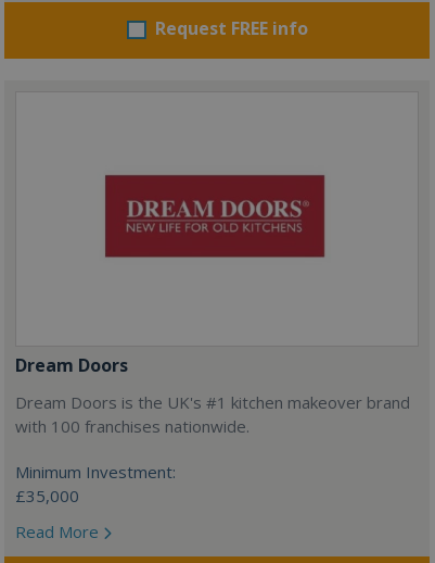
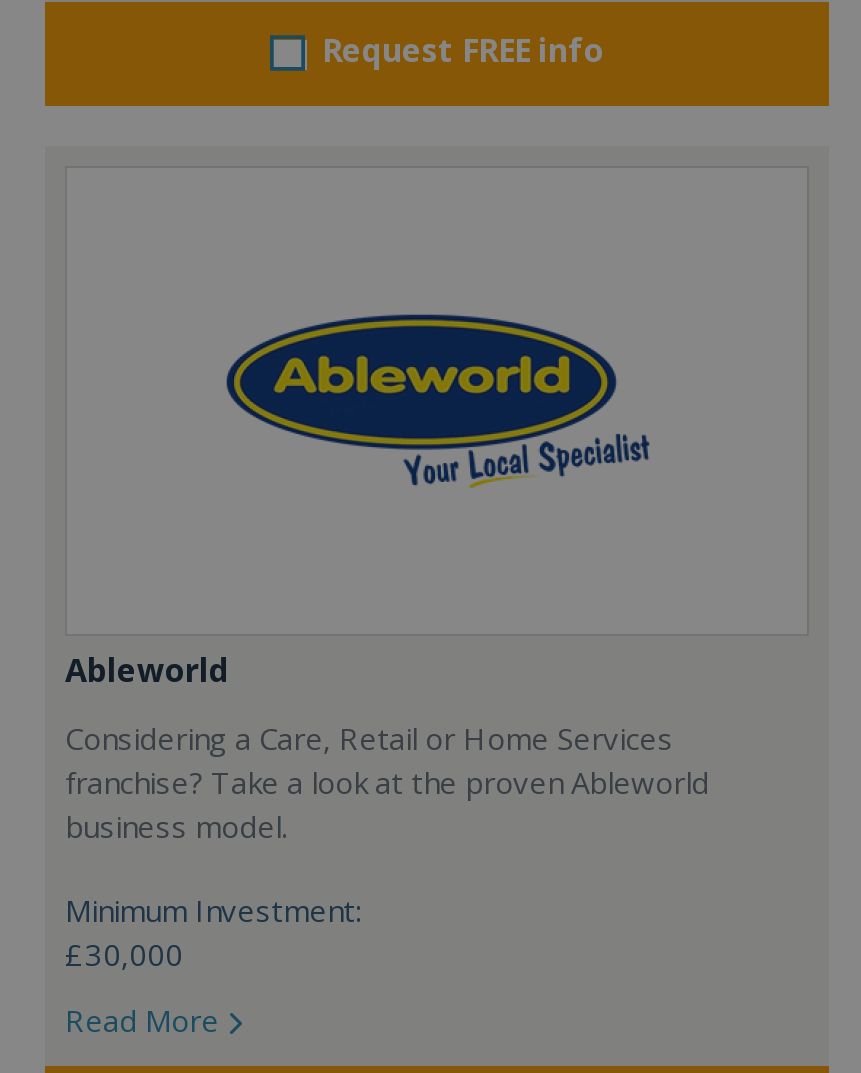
[104,172,325,259] [image] -> [225,312,651,490] [image]
[15,354,128,378] Dream Doors -> [65,649,229,693] Ableworld
[15,392,410,437] Dream Doors is the UK's #1 kitchen makeover brand | with 100 franchises nationwide. -> [65,719,709,847] Considering a Care, Retail or Home Services | franchise? Take a look at the proven Ableworld | business model.
[15,485,79,507] £35,000 -> [65,935,183,975] £30,000

